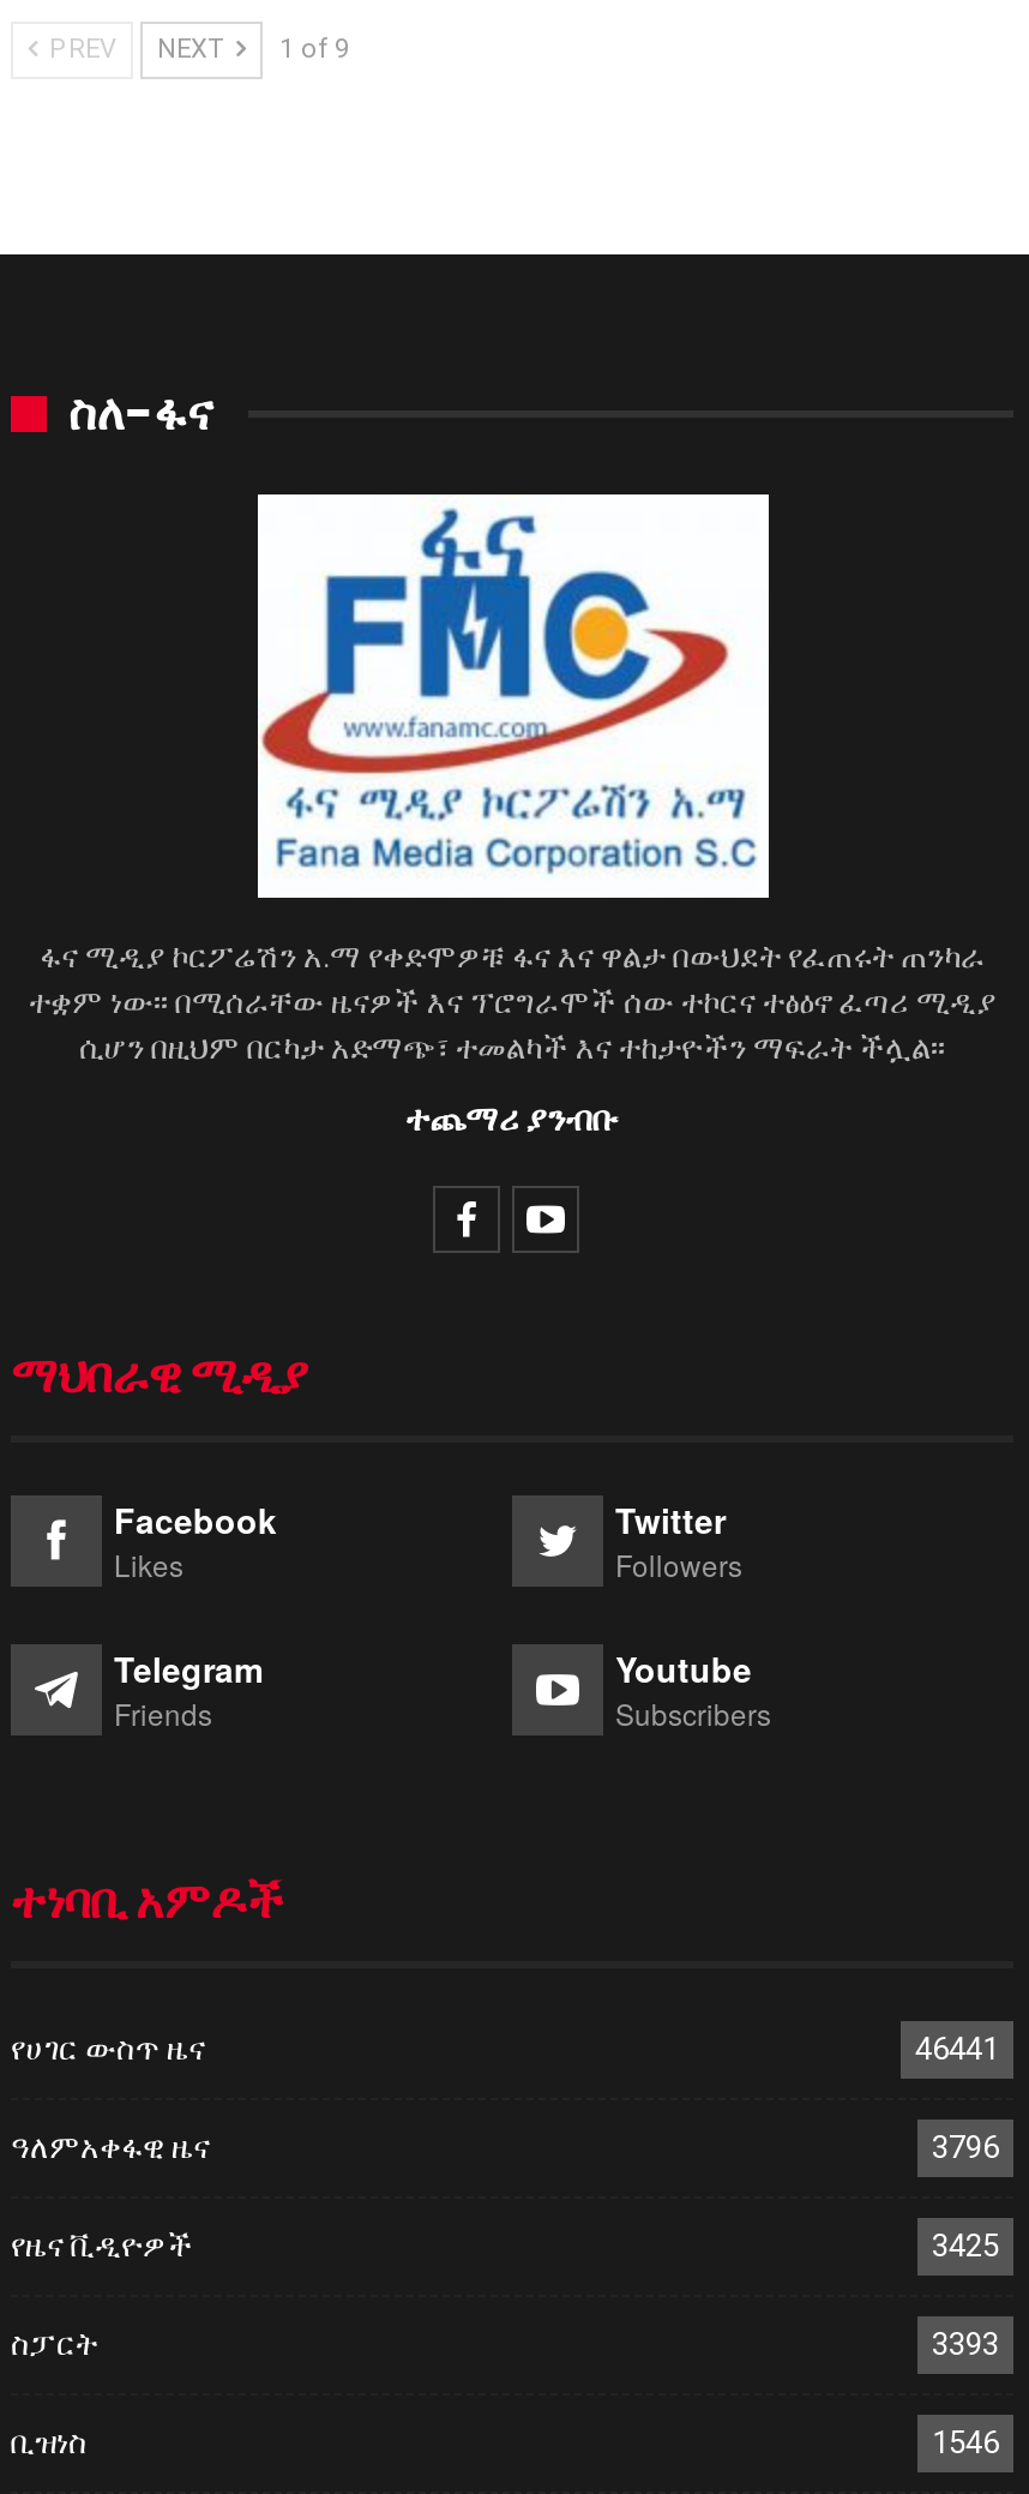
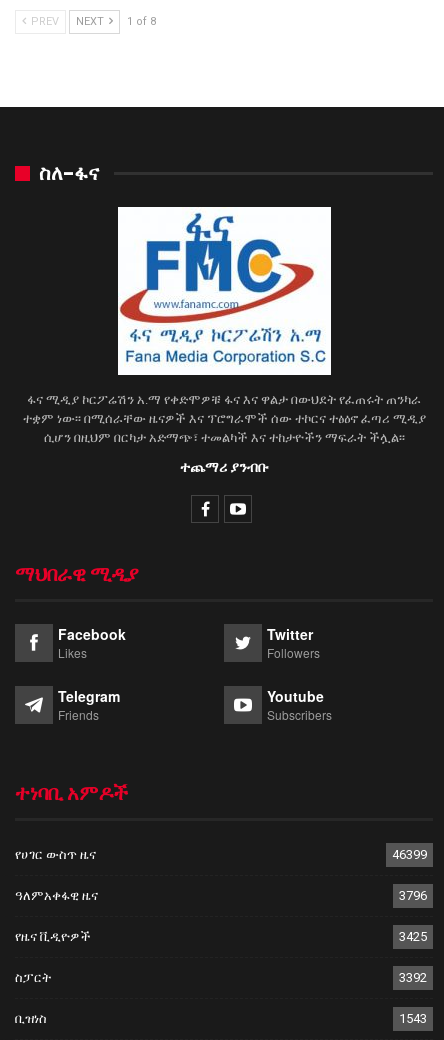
[42,33,349,65] PREV NEXT 1 of 9 -> [28,15,156,28] PREV NEXT 1 of 8
[915,2030,999,2066] 46441 -> [392,847,427,862] 46399
[932,2326,999,2362] 3393 -> [399,970,427,985] 3392
[932,2424,999,2460] 1546 -> [399,1011,427,1026] 1543

